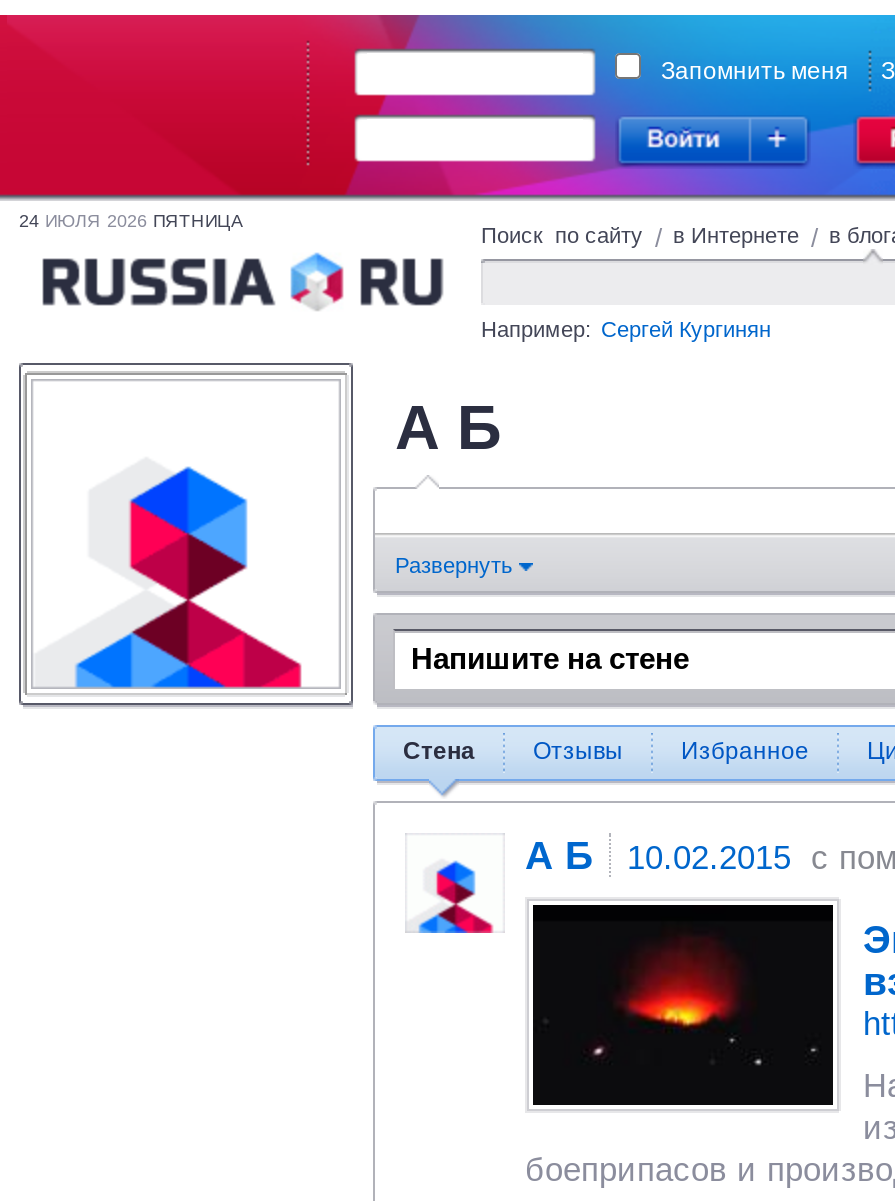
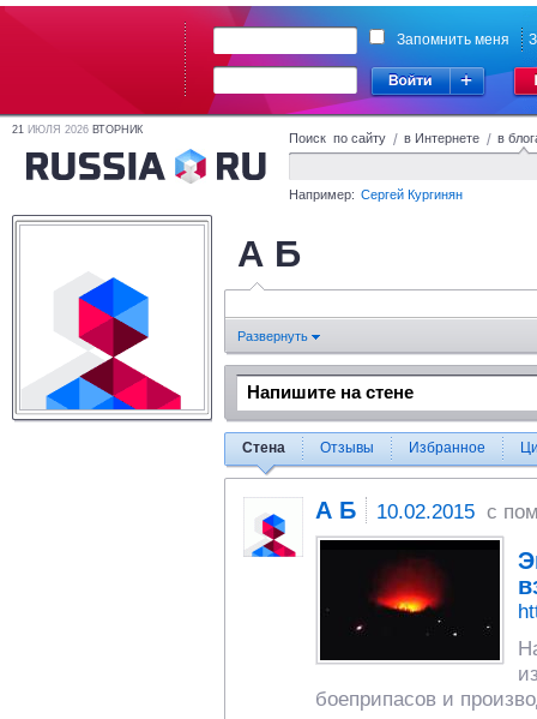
[19,211,243,231] 24 ИЮЛЯ 2026 ПЯТНИЦА -> [12,124,143,136] 21 ИЮЛЯ 2026 ВТОРНИК

